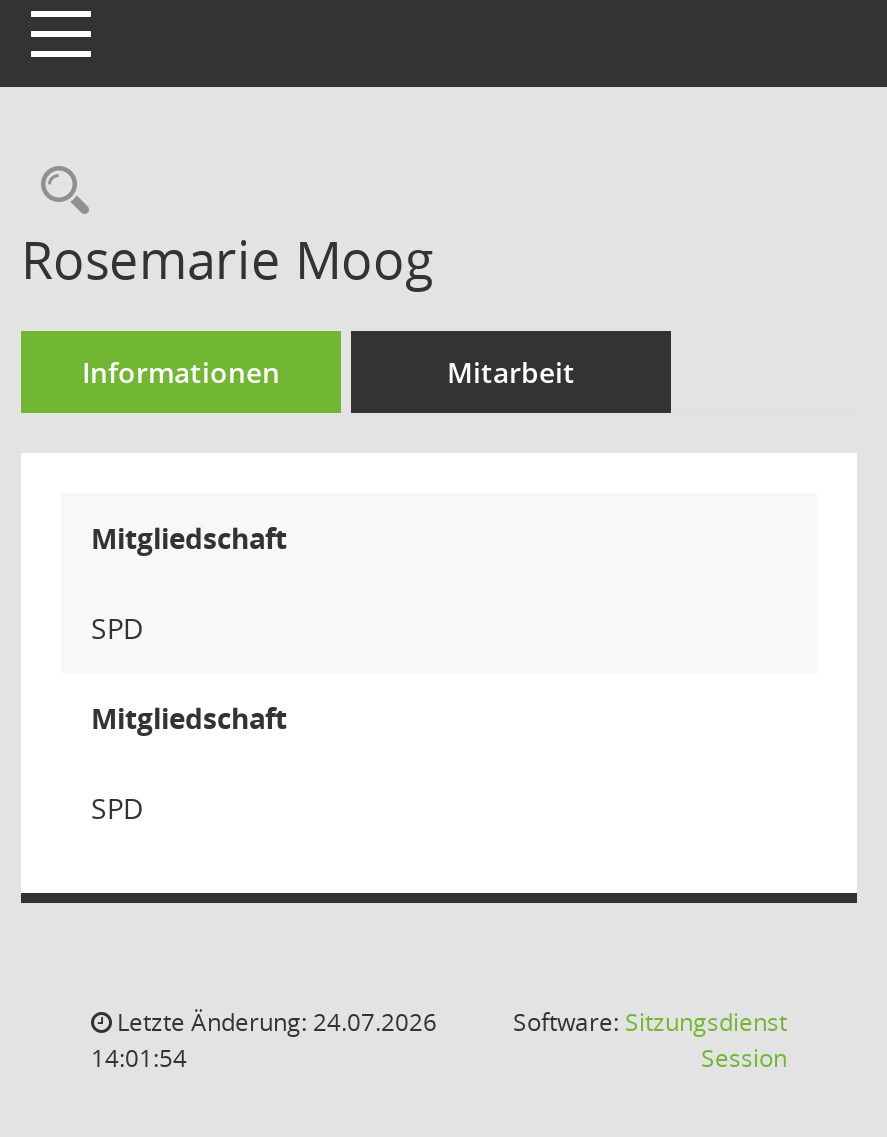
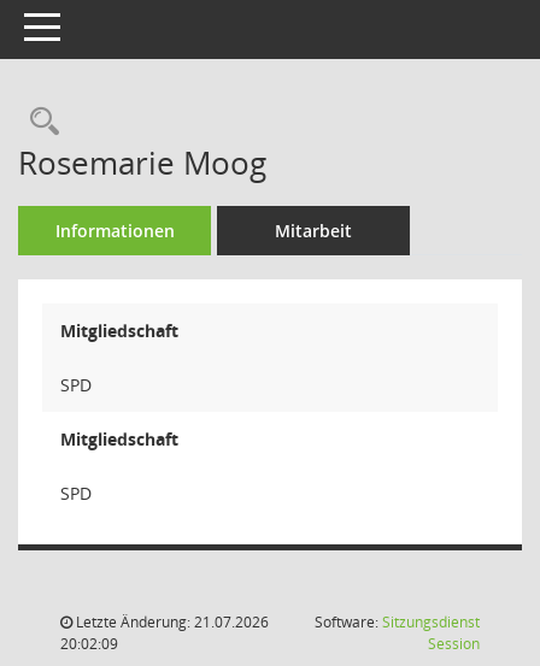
[111,1005,437,1039] Letzte Änderung: 24.07.2026 -> [72,612,269,632] Letzte Änderung: 21.07.2026
[91,1041,187,1075] 14:01:54 -> [60,633,118,654] 20:02:09

